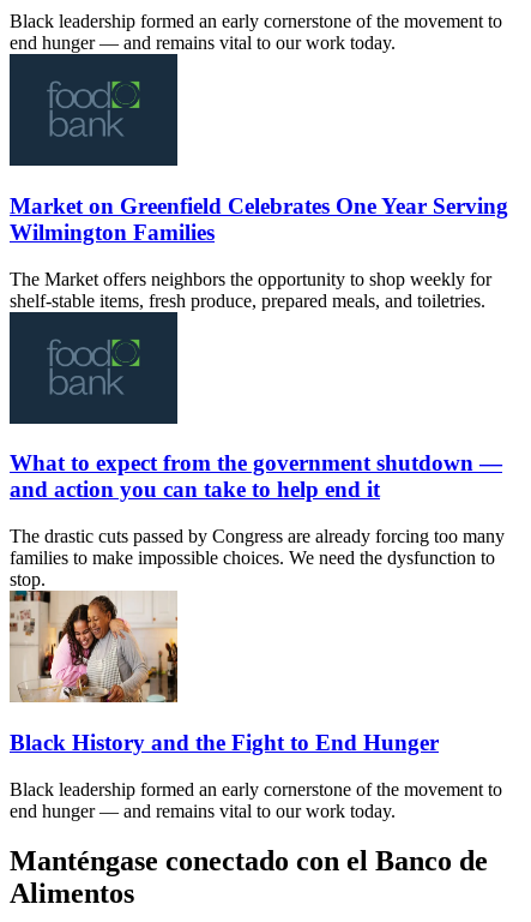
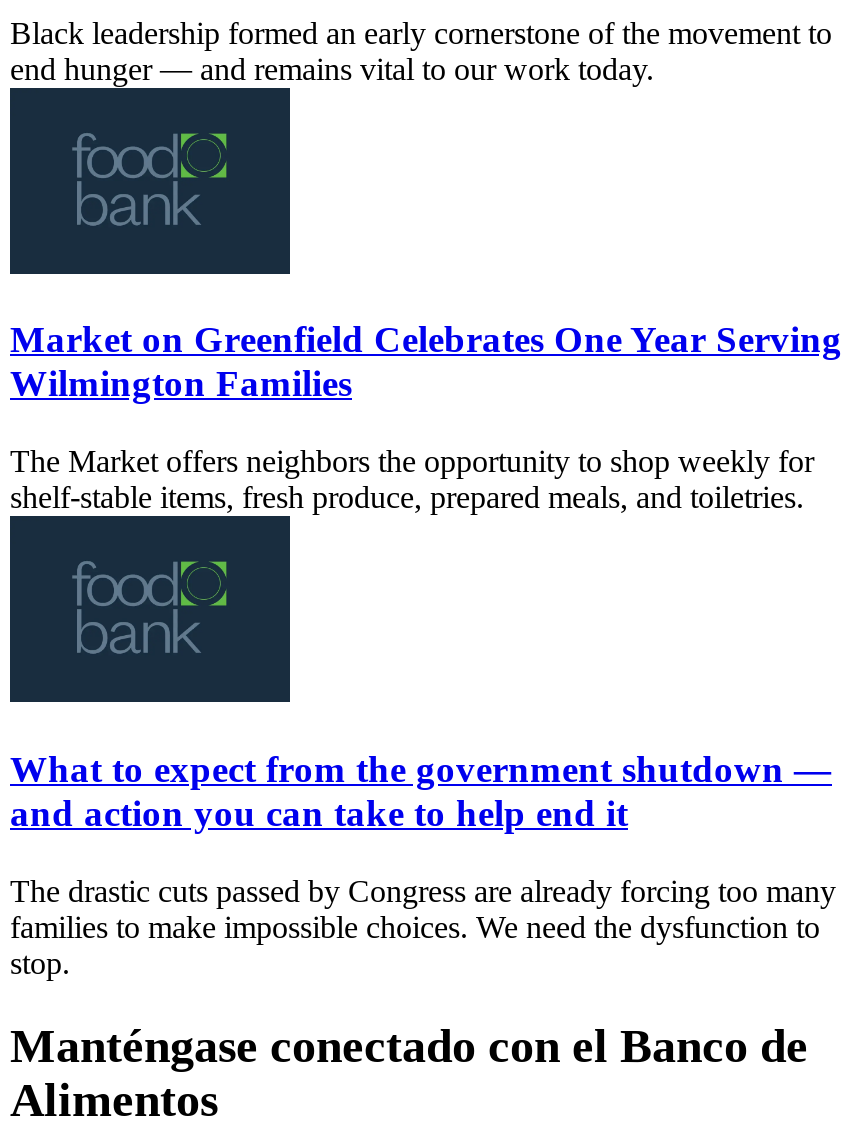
[8,589,502,821] [image] | Black History and the Fight to End Hunger | Black leadership formed an early cornerstone of the movement to | end hunger — and remains vital to our work today. -> none

